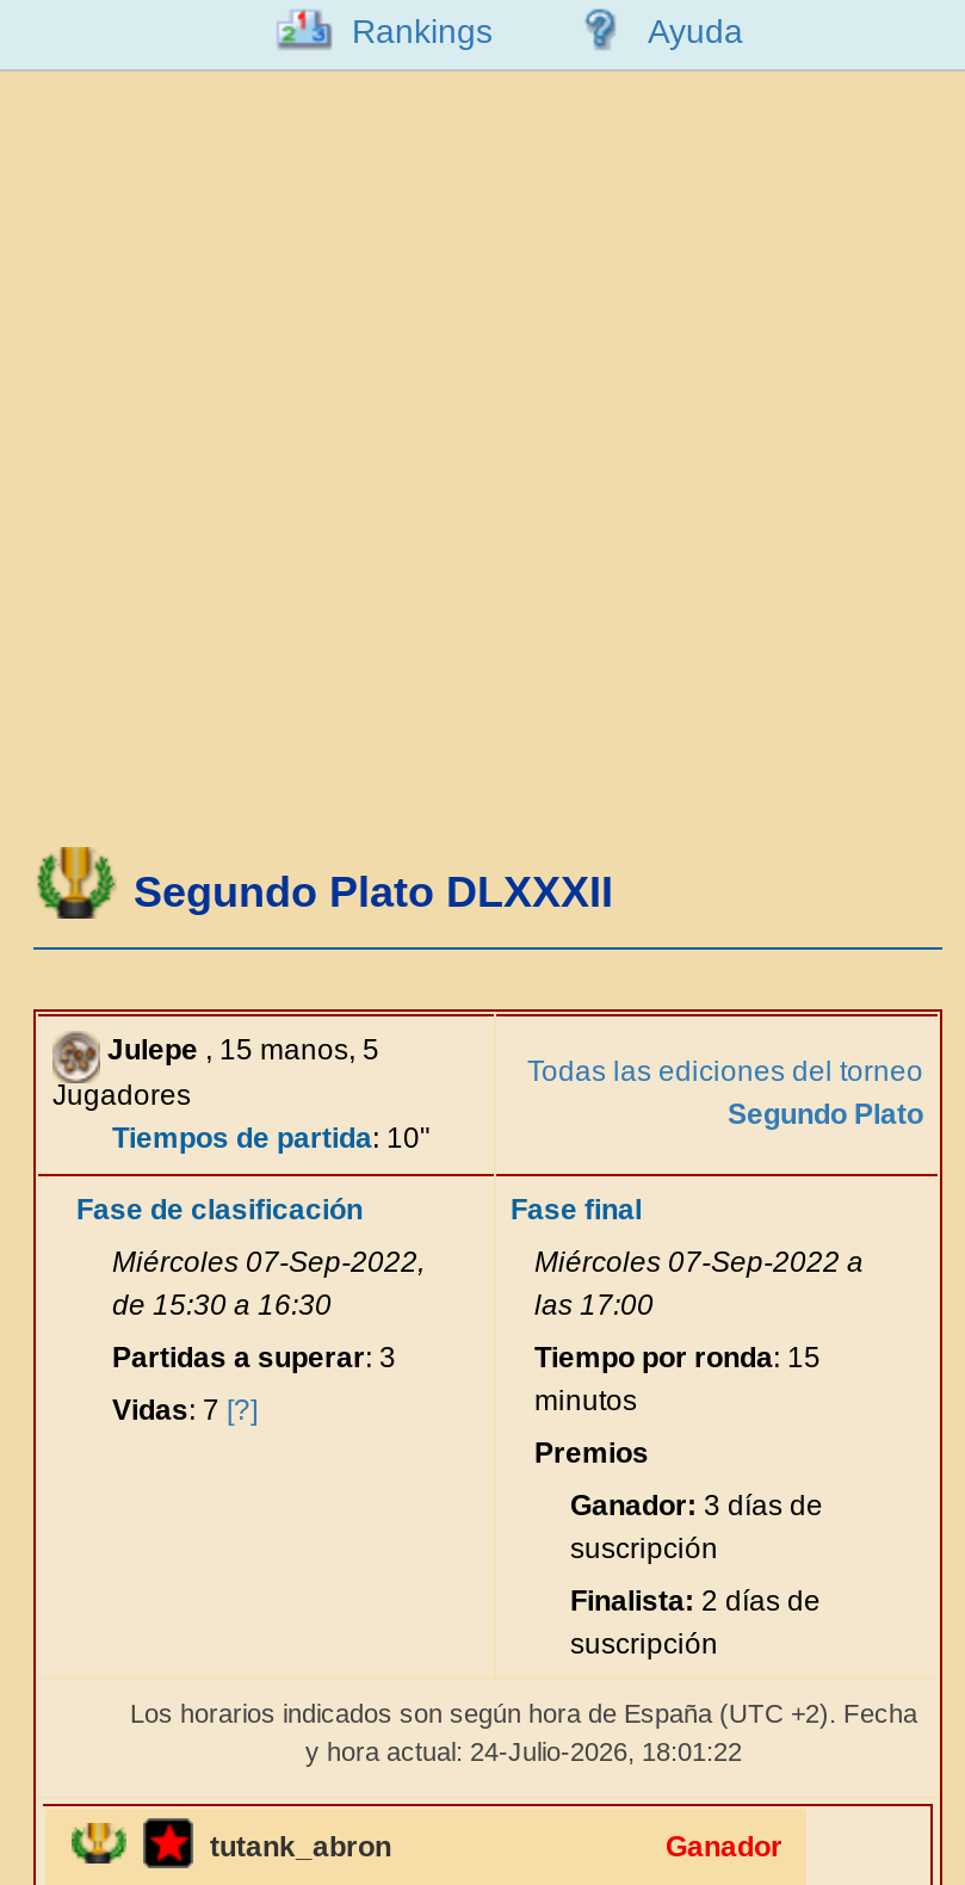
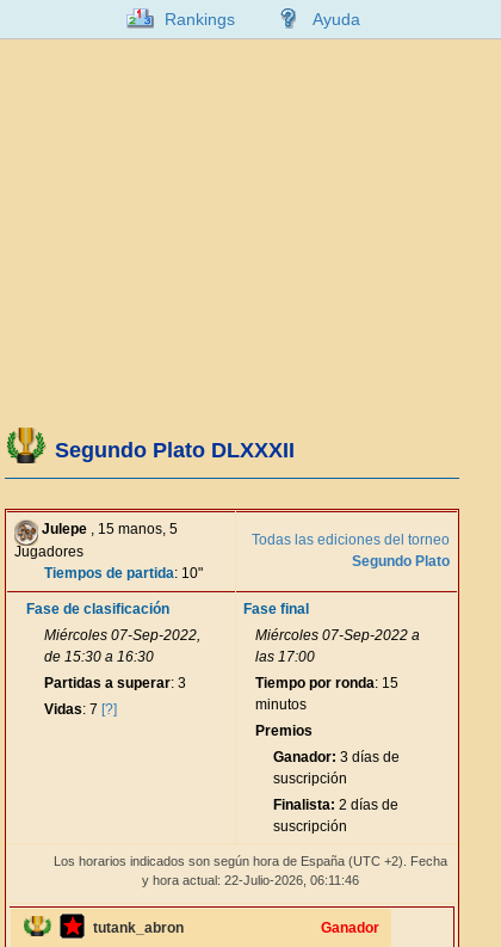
[305,1737,742,1766] y hora actual: 24-Julio-2026, 18:01:22 -> [141,873,358,887] y hora actual: 22-Julio-2026, 06:11:46

